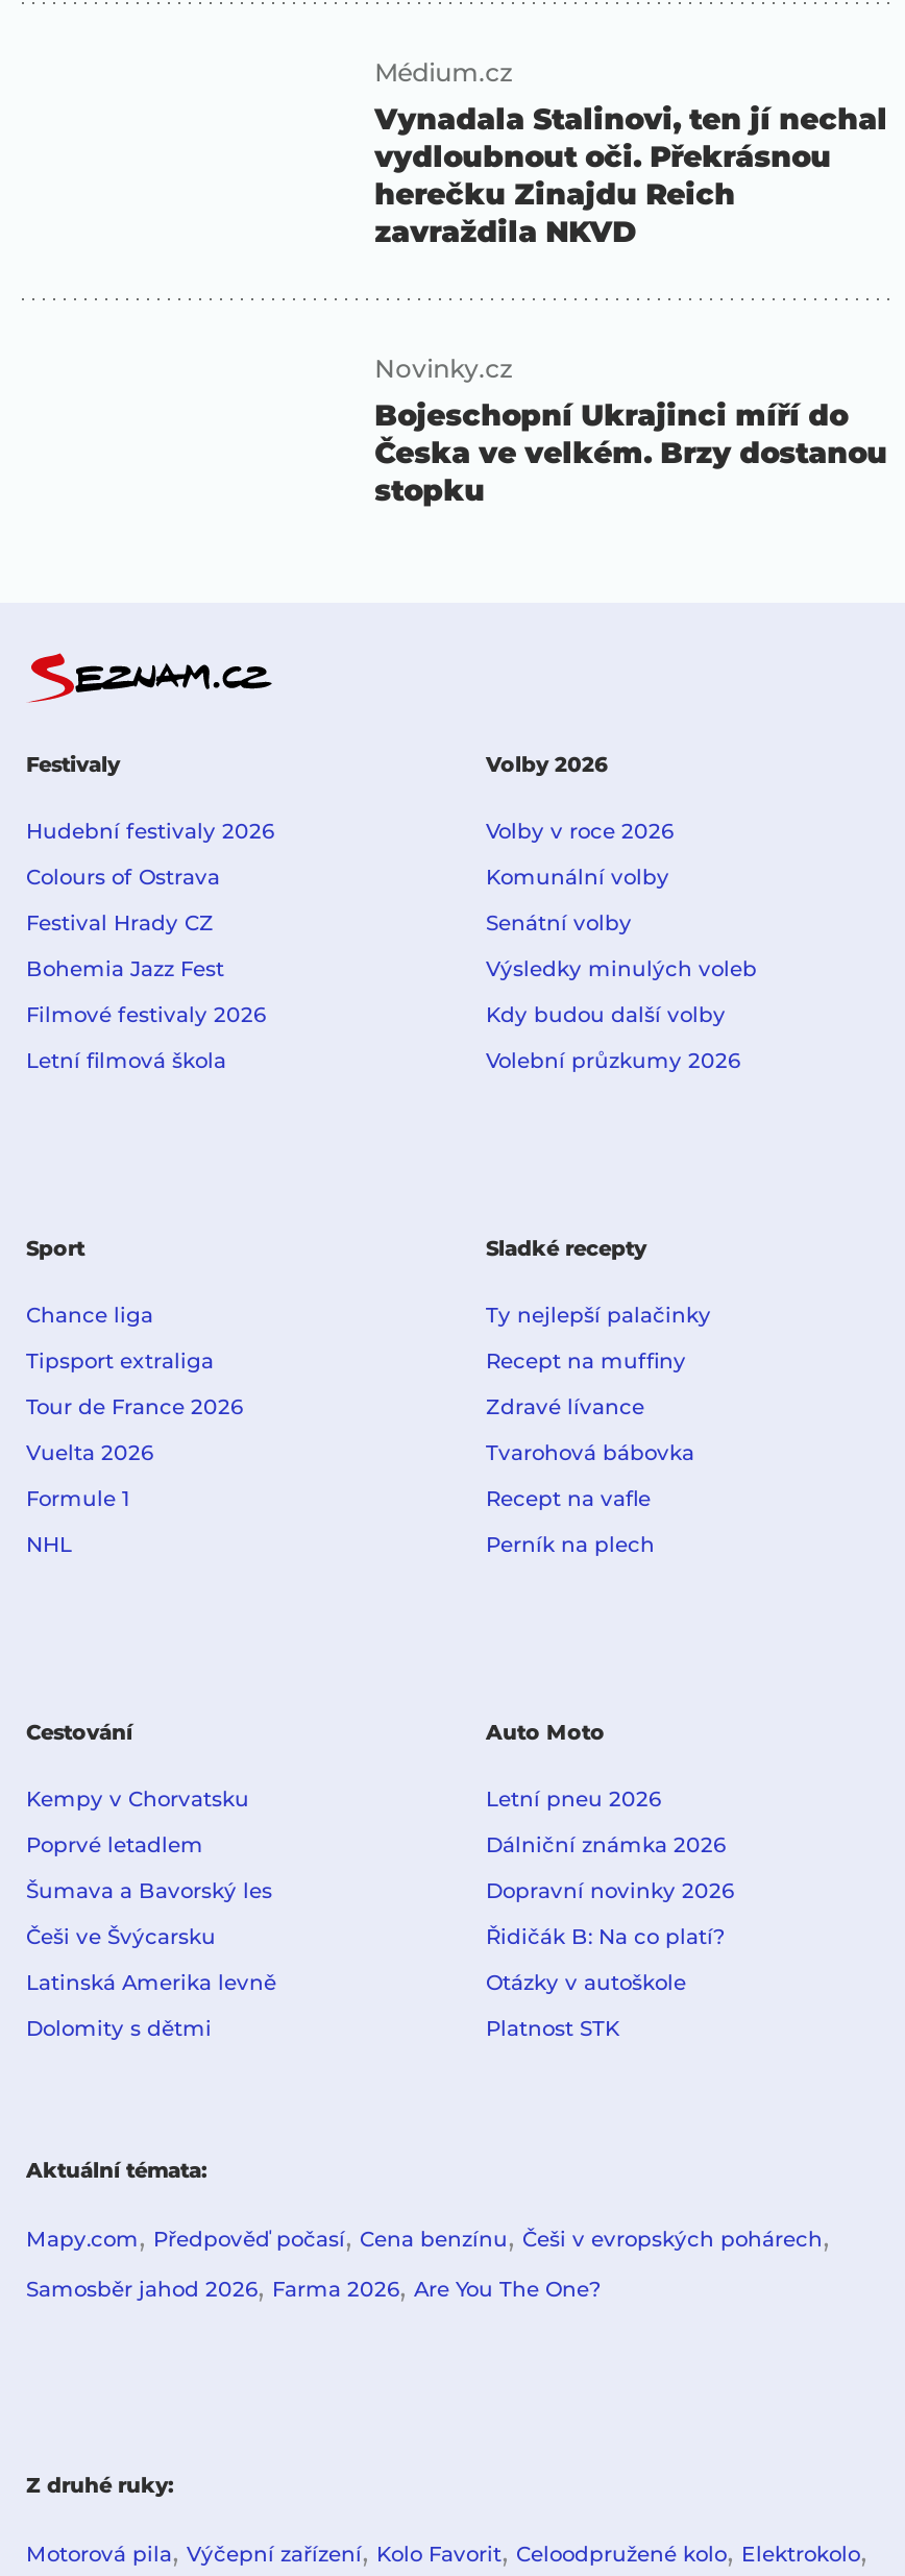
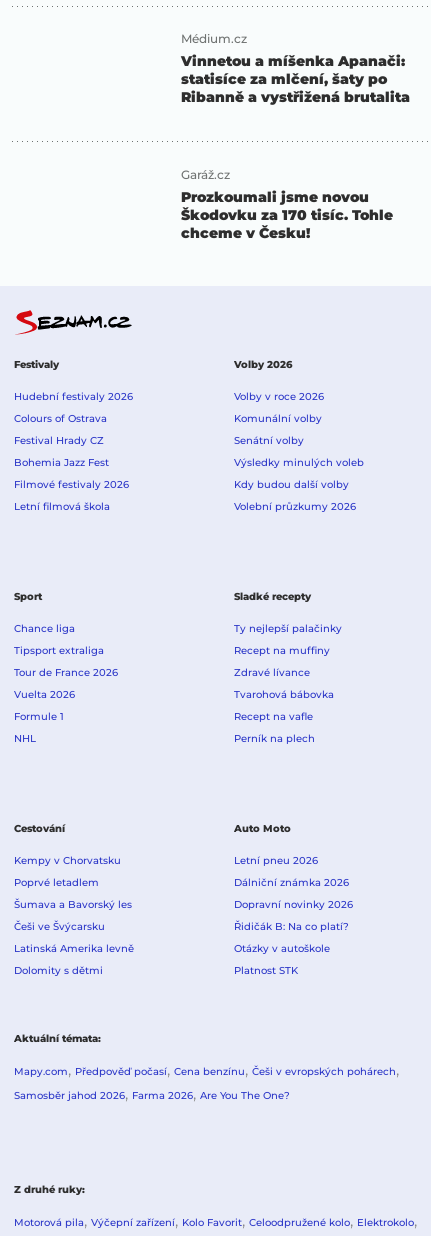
[375,101,887,251] Vynadala Stalinovi, ten jí nechal | vydloubnout oči. Překrásnou | herečku Zinajdu Reich | zavraždila NKVD -> [181,52,410,106] Vinnetou a míšenka Apanači: | statisíce za mlčení, šaty po | Ribanně a vystřižená brutalita
[375,353,887,510] Novinky.cz | Bojeschopní Ukrajinci míří do | Česka ve velkém. Brzy dostanou | stopku -> [181,167,393,242] Garáž.cz | Prozkoumali jsme novou | Škodovku za 170 tisíc. Tohle | chceme v Česku!

